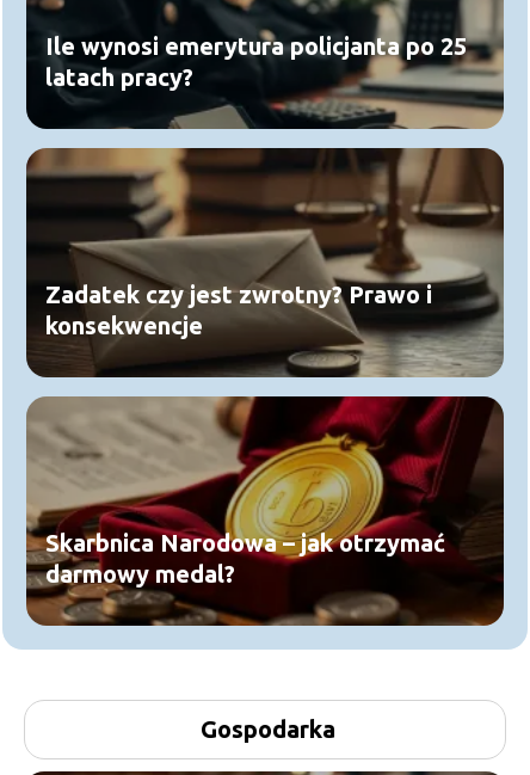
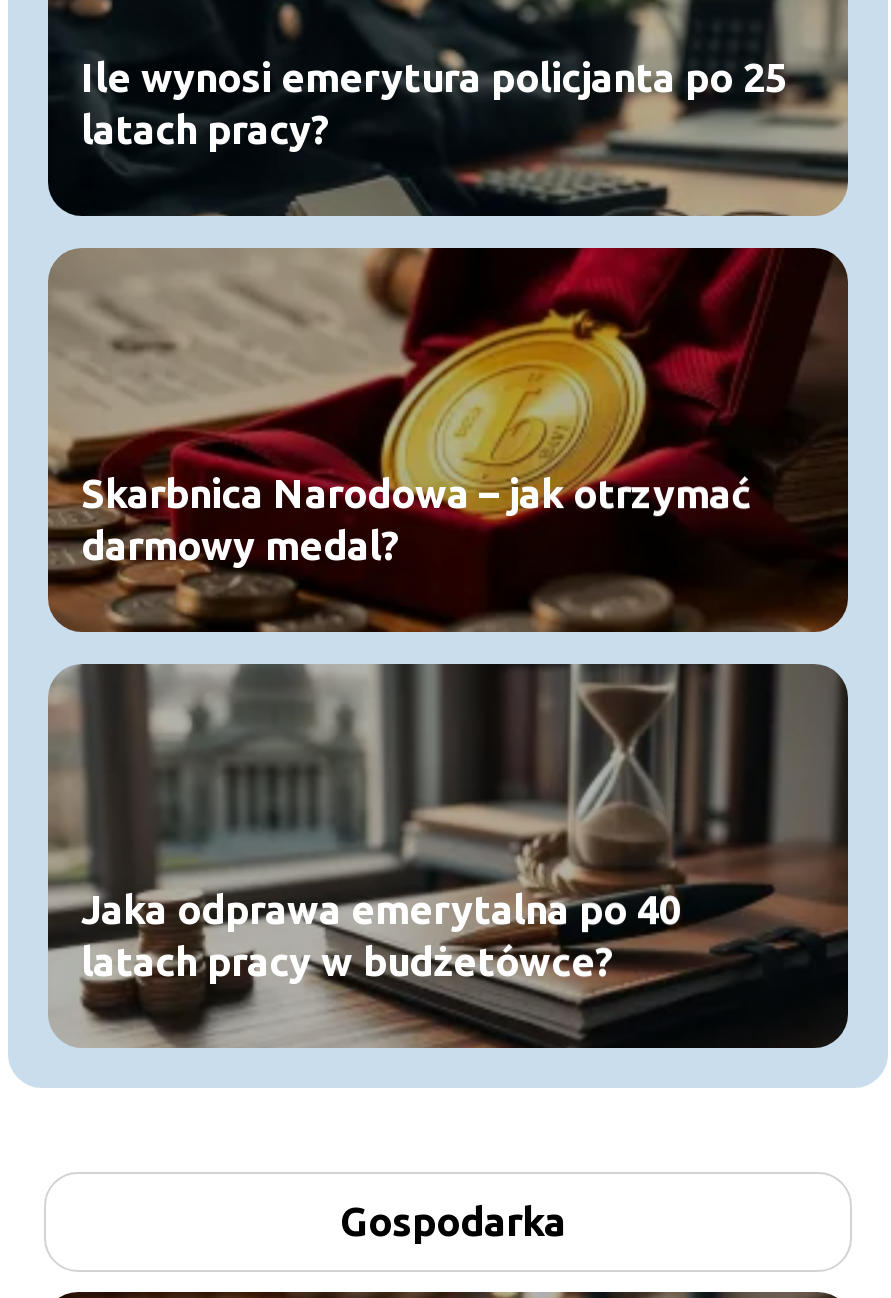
[27,147,504,377] [image] | Zadatek czy jest zwrotny? Prawo i | konsekwencje -> none
moved [24,394,505,627] -> [44,244,850,634]: [image] | Skarbnica Narodowa – jak otrzymać | darmowy medal?
none -> [48,662,848,1050] [image] | Jaka odprawa emerytalna po 40 | latach pracy w budżetówce?

